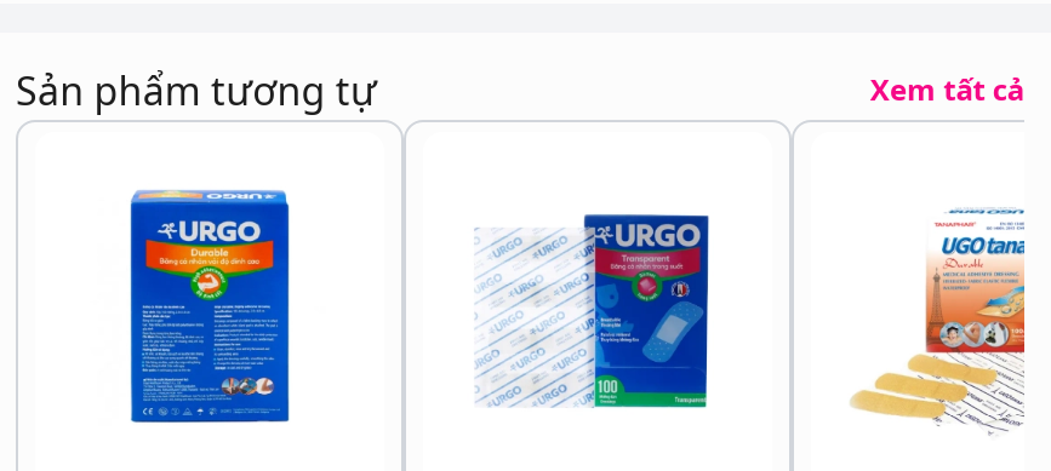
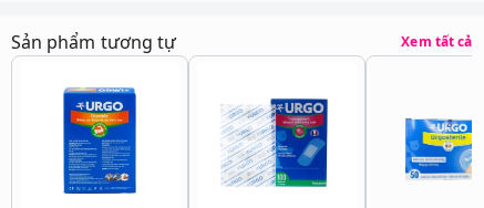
[850,207,1027,427] [image] -> [393,110,473,194] [image]

